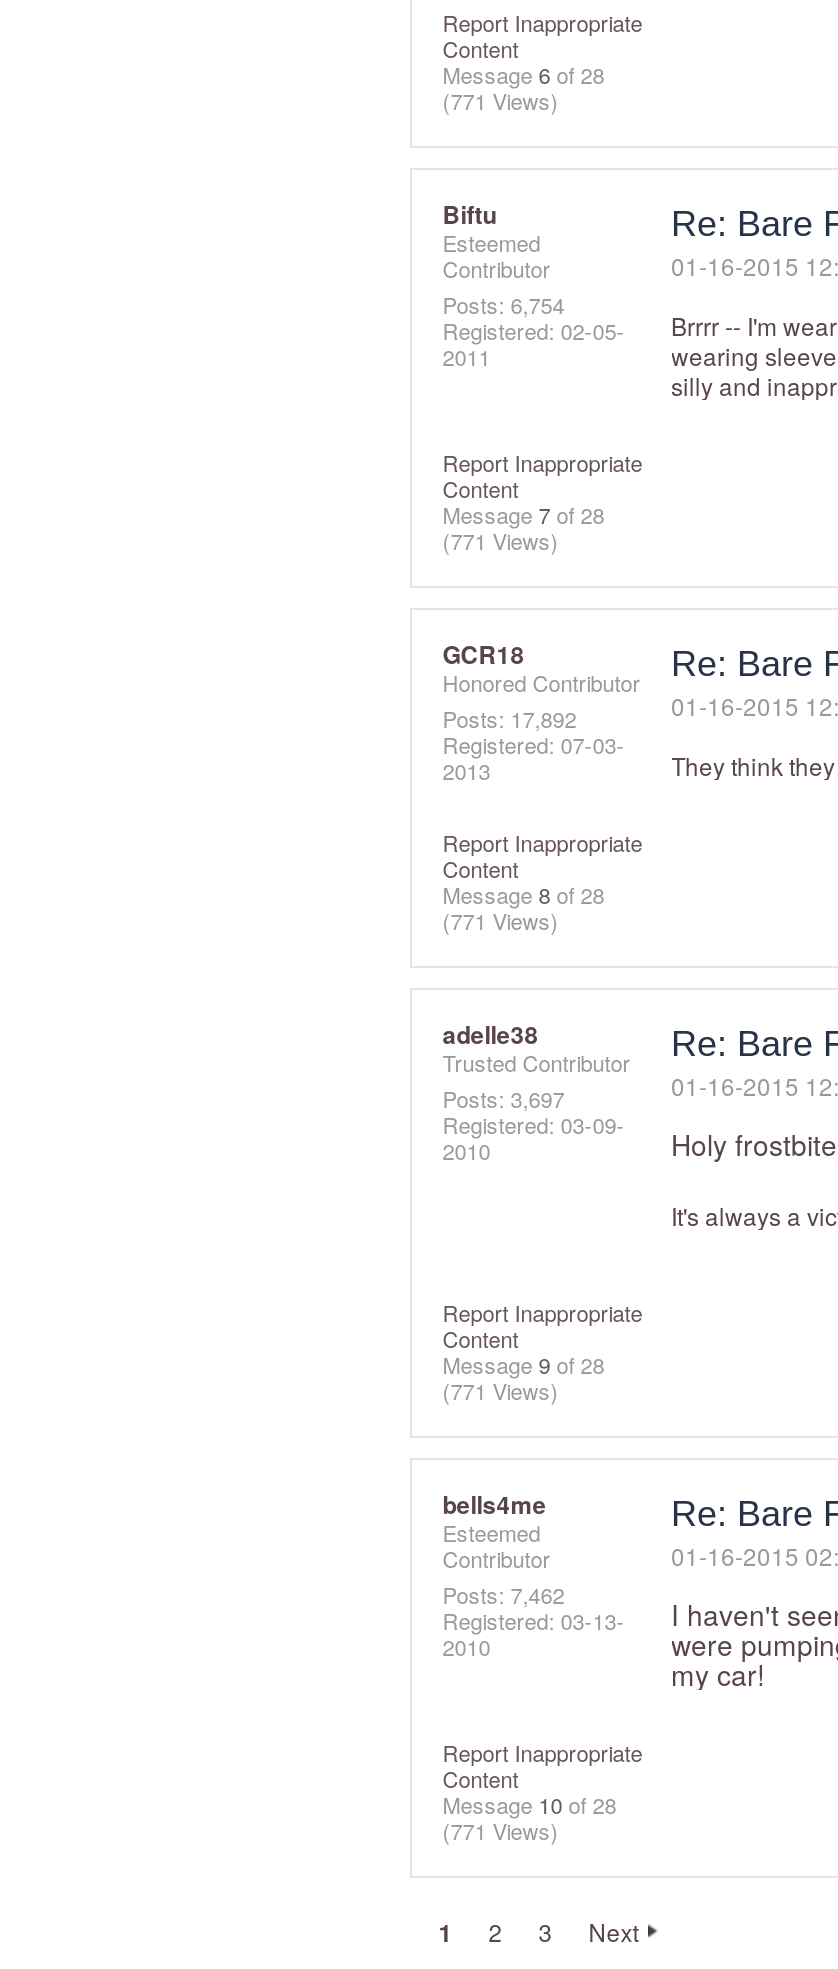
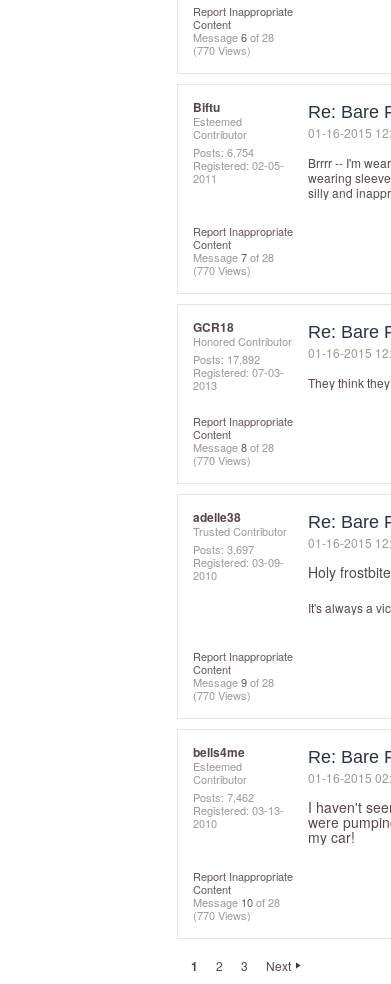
[442,85,558,117] (771 Views) -> [193,42,251,58] (770 Views)
[442,525,558,557] (771 Views) -> [193,262,251,278] (770 Views)
[442,905,558,937] (771 Views) -> [193,452,251,468] (770 Views)
[442,1375,558,1407] (771 Views) -> [193,687,251,703] (770 Views)
[442,1815,558,1847] (771 Views) -> [193,907,251,923] (770 Views)

